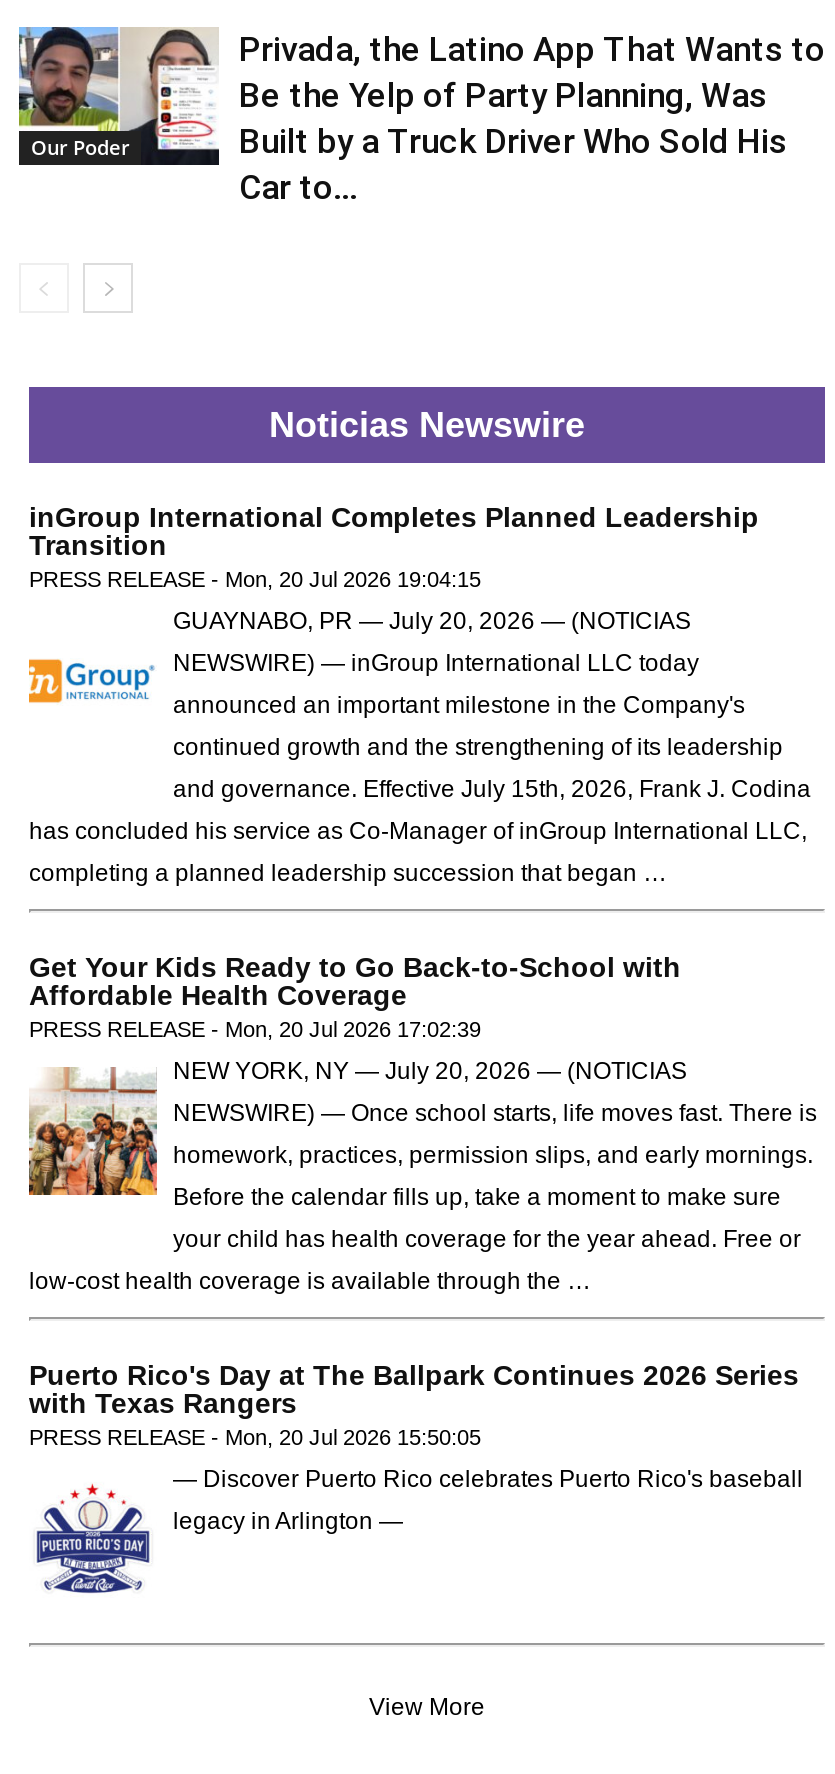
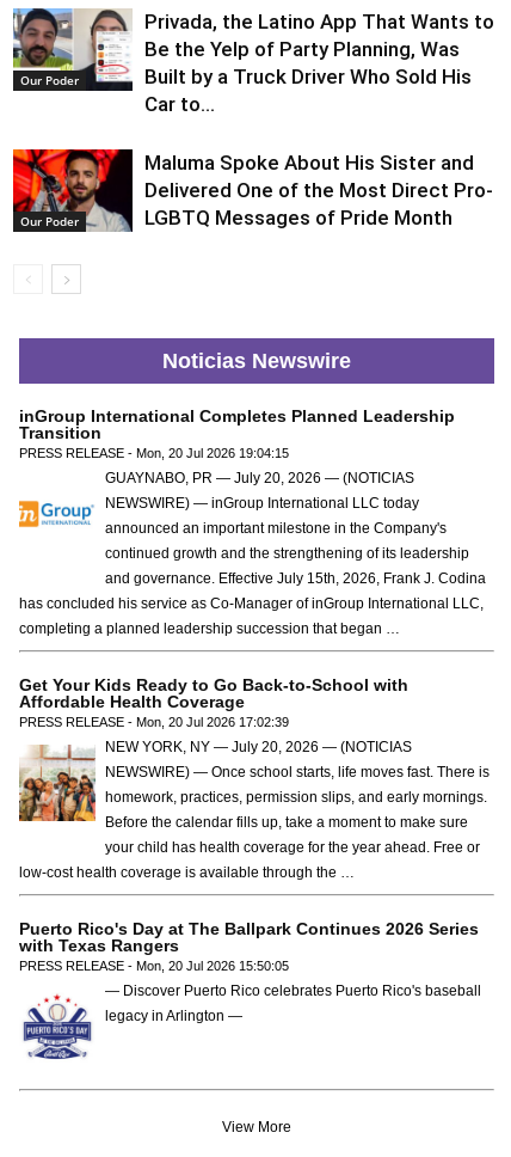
none -> [12,148,128,233] [image] | Our Poder
none -> [144,151,493,230] Maluma Spoke About His Sister and | Delivered One of the Most Direct Pro- | LGBTQ Messages of Pride Month

